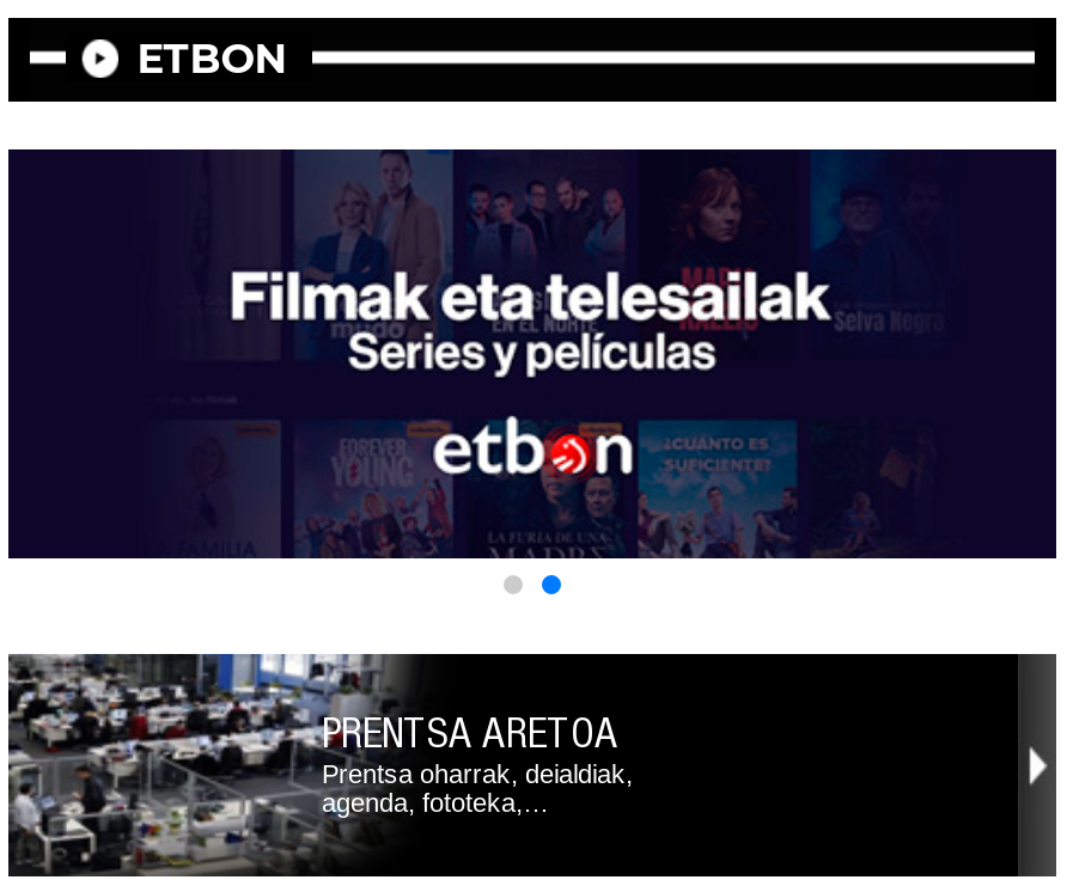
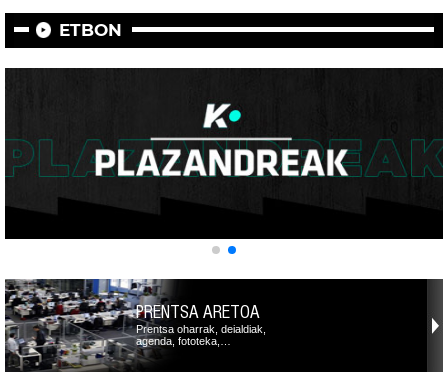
[11,149,1054,558] [image] -> [5,68,443,239] [image]

